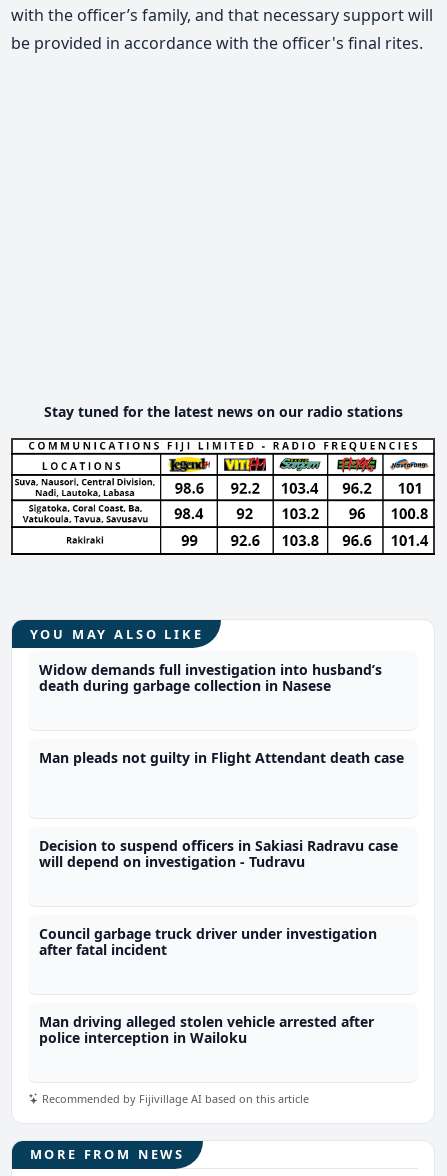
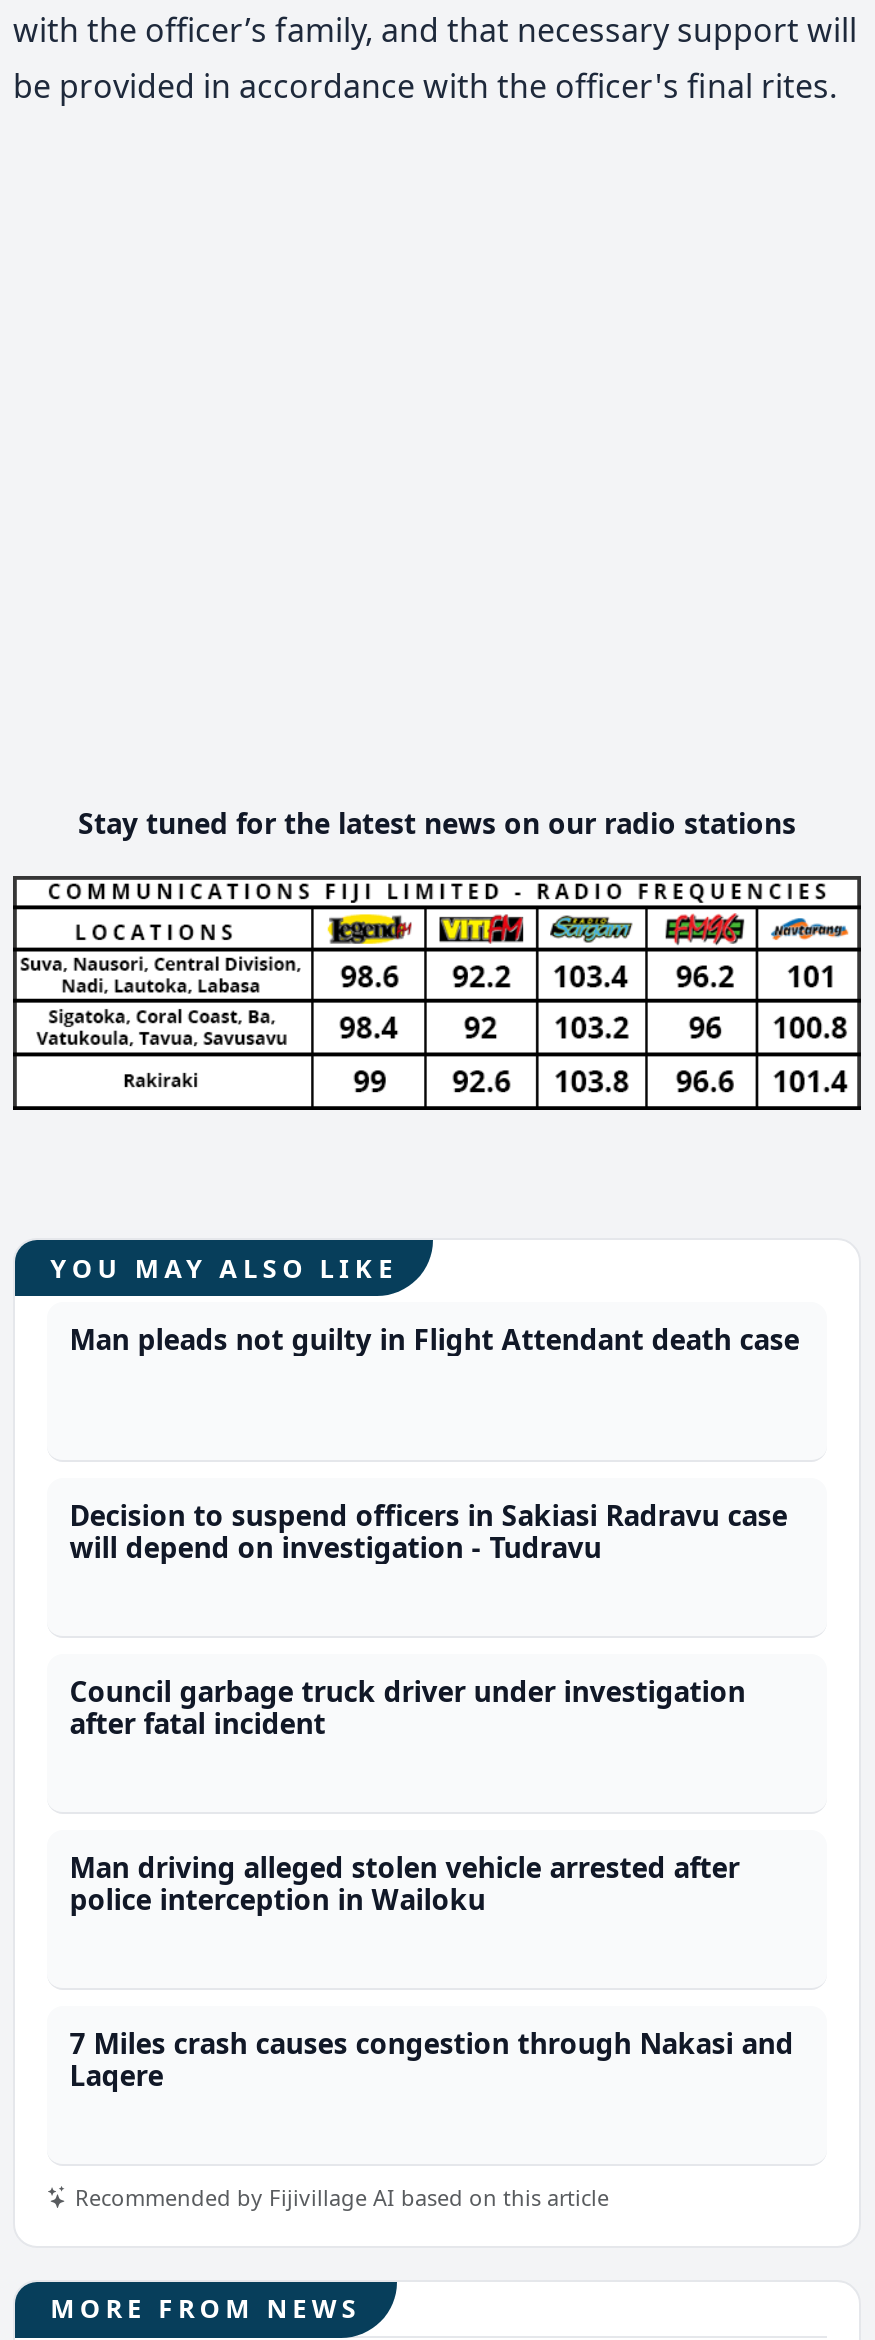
[39,660,382,695] Widow demands full investigation into husband’s | death during garbage collection in Nasese -> none
moved [39,748,404,1047] -> [69,1320,799,1918]: Man pleads not guilty in Flight Attendant death case | Decision to suspend officers in Sakiasi Radravu case | will depend on investigation - Tudravu | Council garbage truck driver under investigation | after fatal incident | Man driving alleged stolen vehicle arrested after | police interception in Wailoku
none -> [69,2024,793,2094] 7 Miles crash causes congestion through Nakasi and | Laqere

